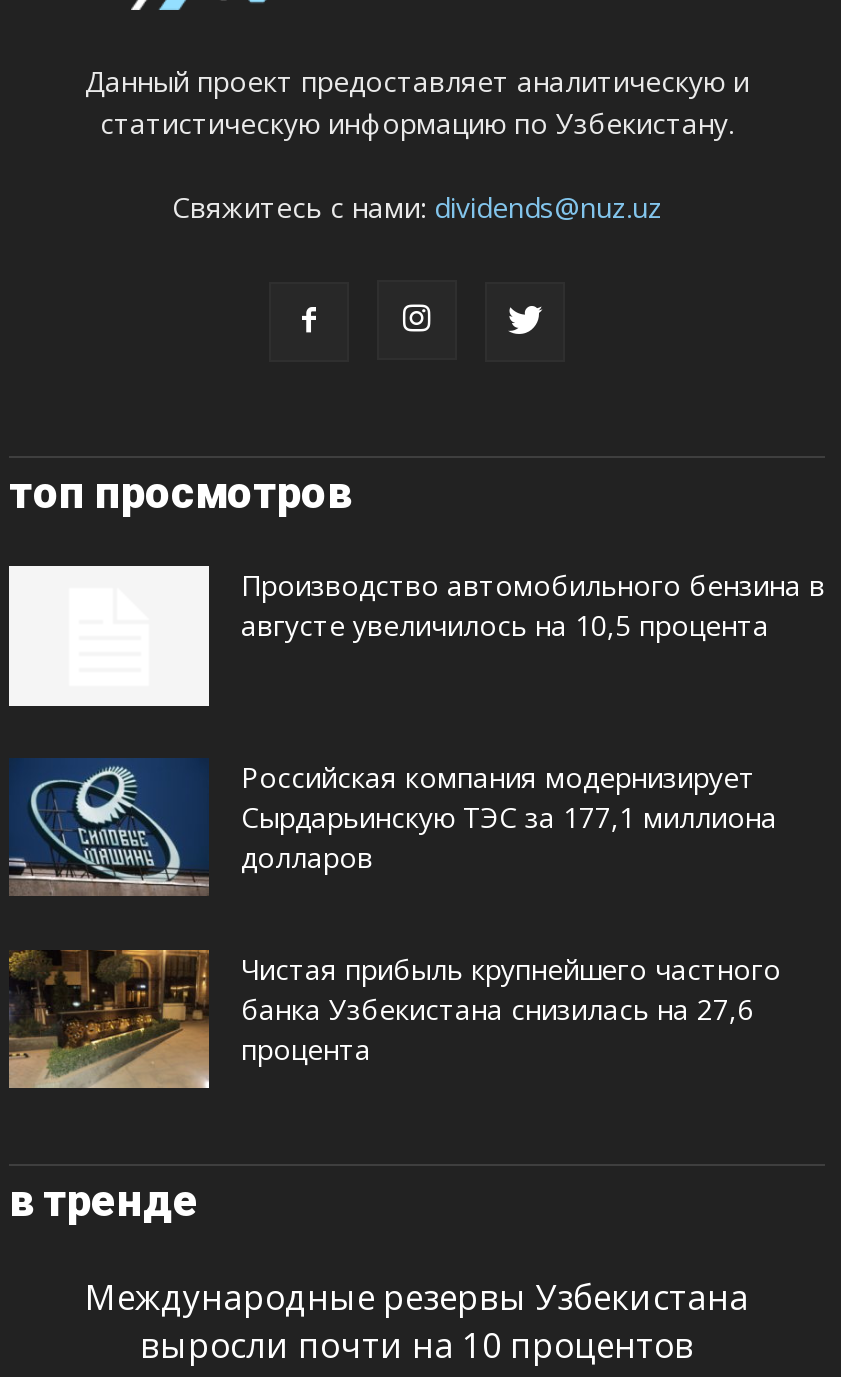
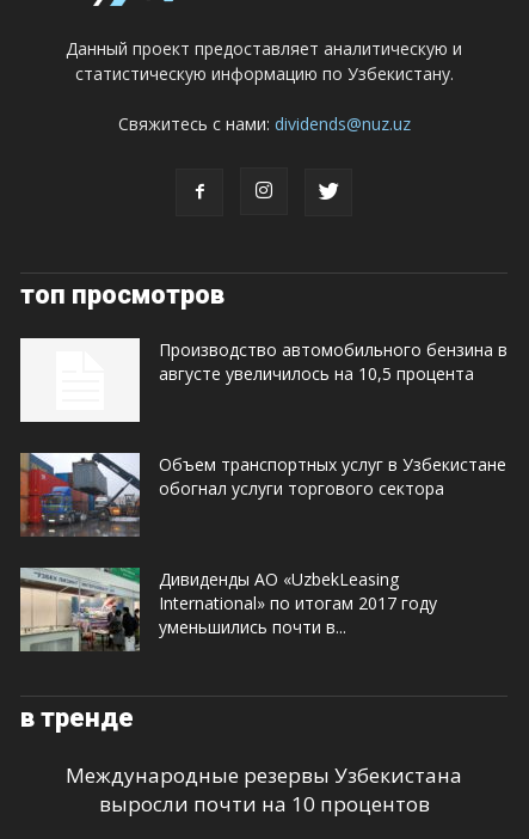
[9,758,777,896] [image] | Российская компания модернизирует | Сырдарьинскую ТЭС за 177,1 миллиона | долларов -> [19,452,506,537] [image] | Объем транспортных услуг в Узбекистане | обогнал услуги торгового сектора
[9,948,781,1090] [image] | Чистая прибыль крупнейшего частного | банка Узбекистана снизилась на 27,6 | процента -> [19,567,437,651] [image] | Дивиденды АО «UzbekLeasing | International» по итогам 2017 году | уменьшились почти в...

